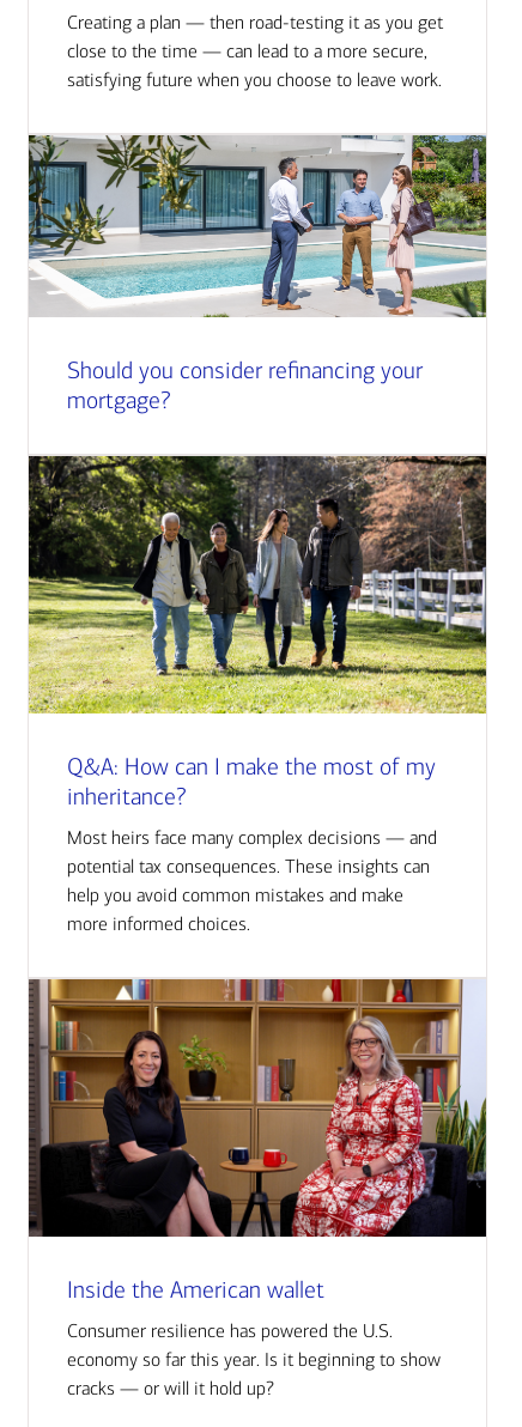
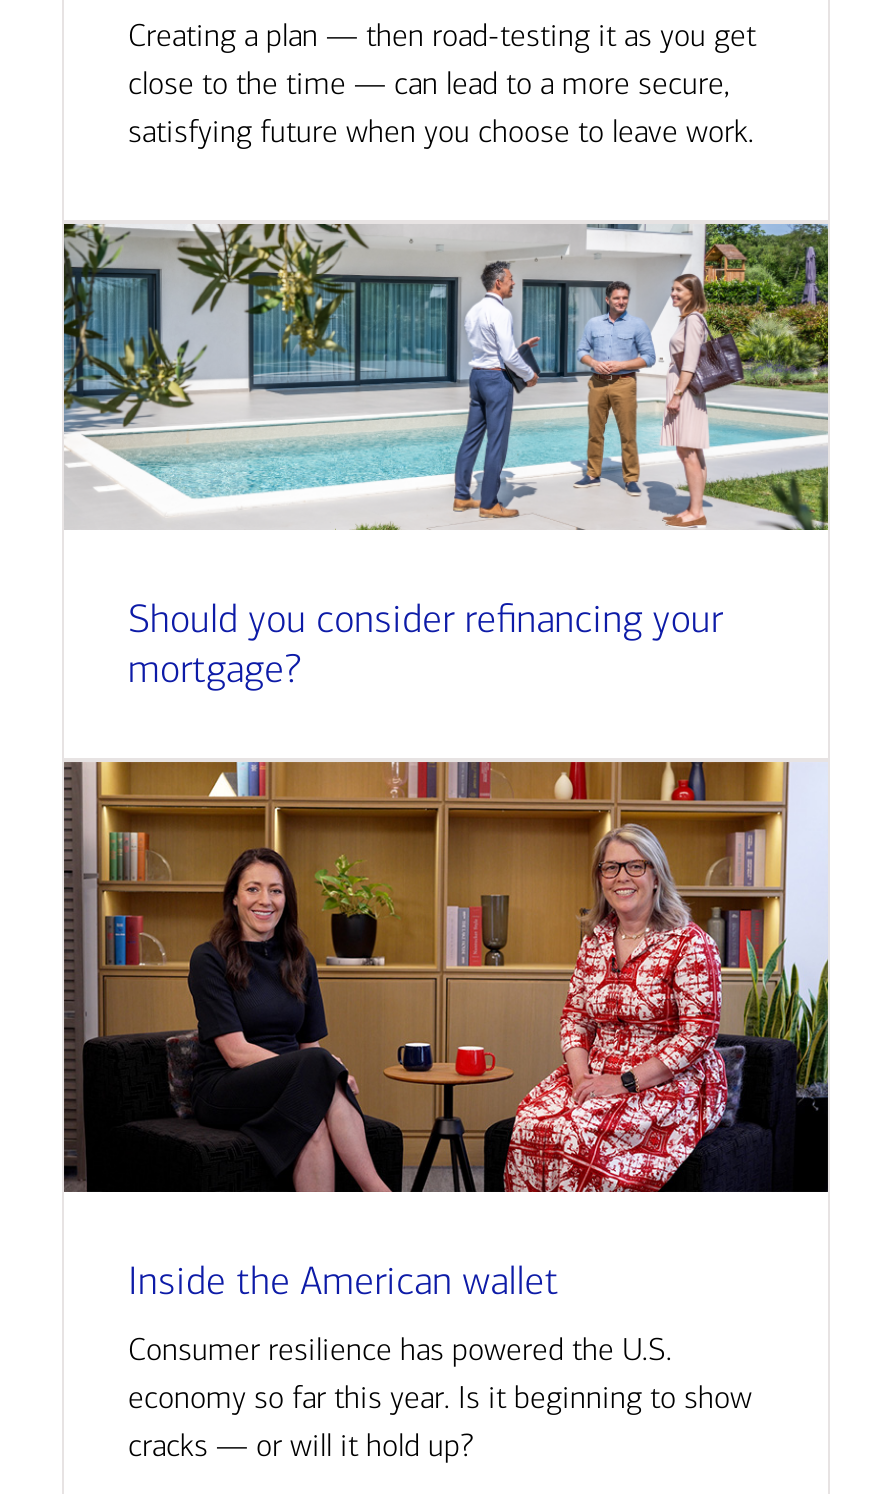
[28,455,487,935] [image] | Q&A: How can I make the most of my | inheritance? | Most heirs face many complex decisions — and | potential tax consequences. These insights can | help you avoid common mistakes and make | more informed choices. -> none

